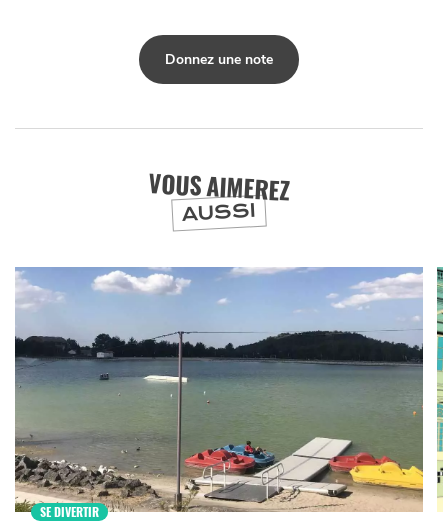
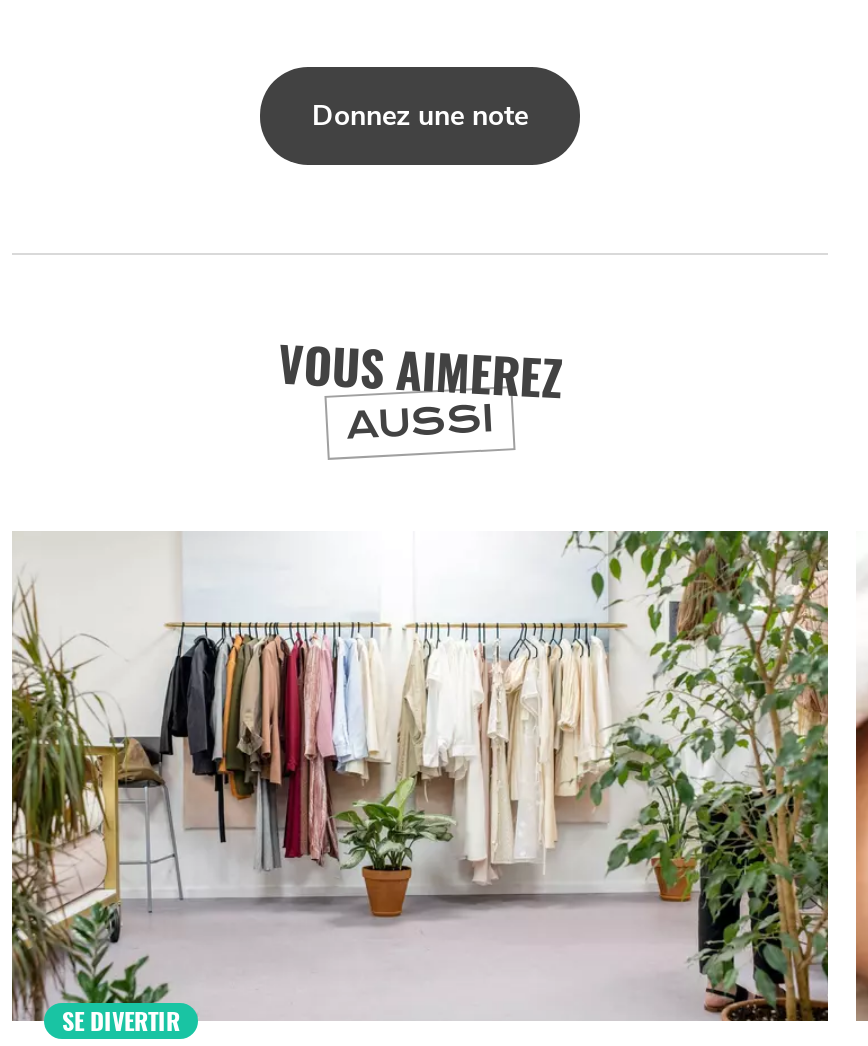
[14,266,424,512] [image] -> [10,529,830,1023] [image]

